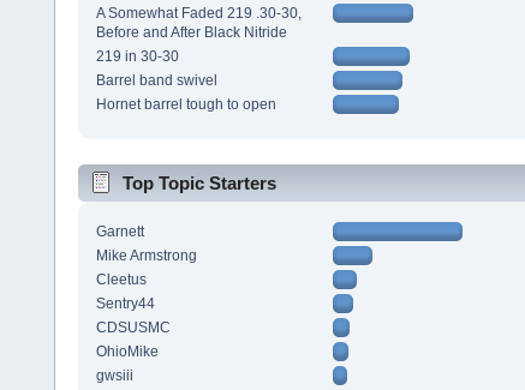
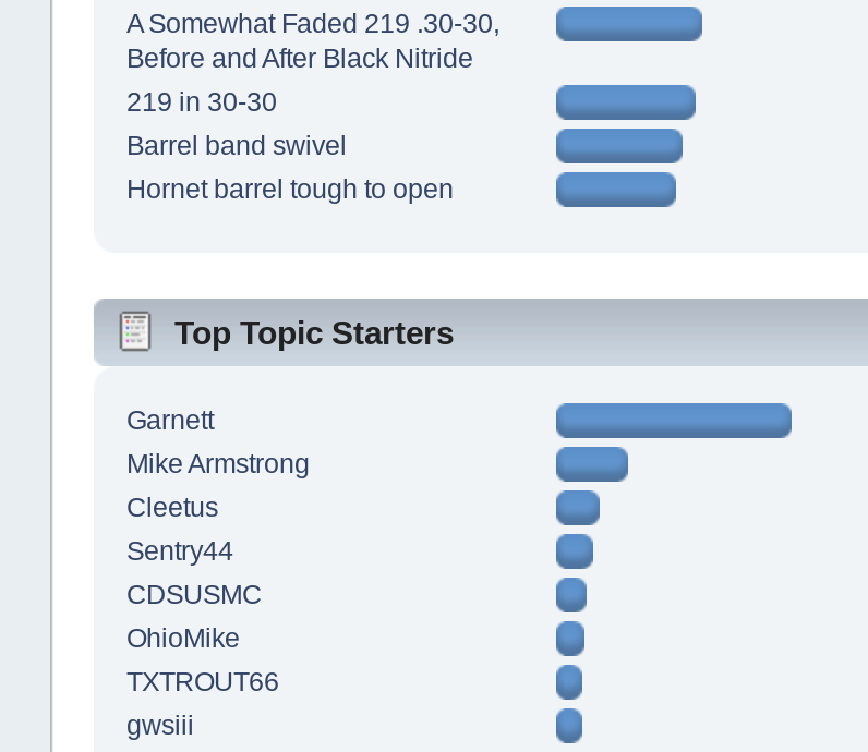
none -> [126,668,279,699] TXTROUT66

